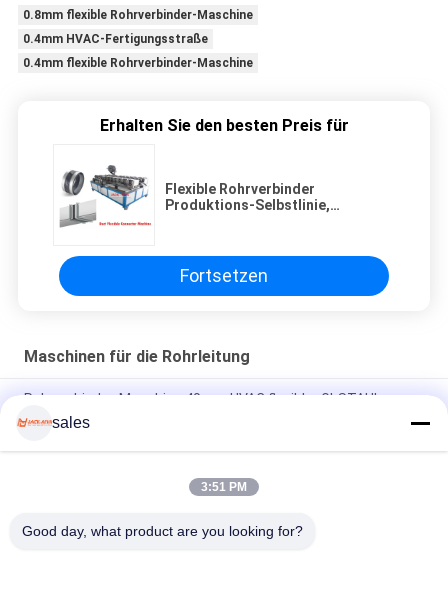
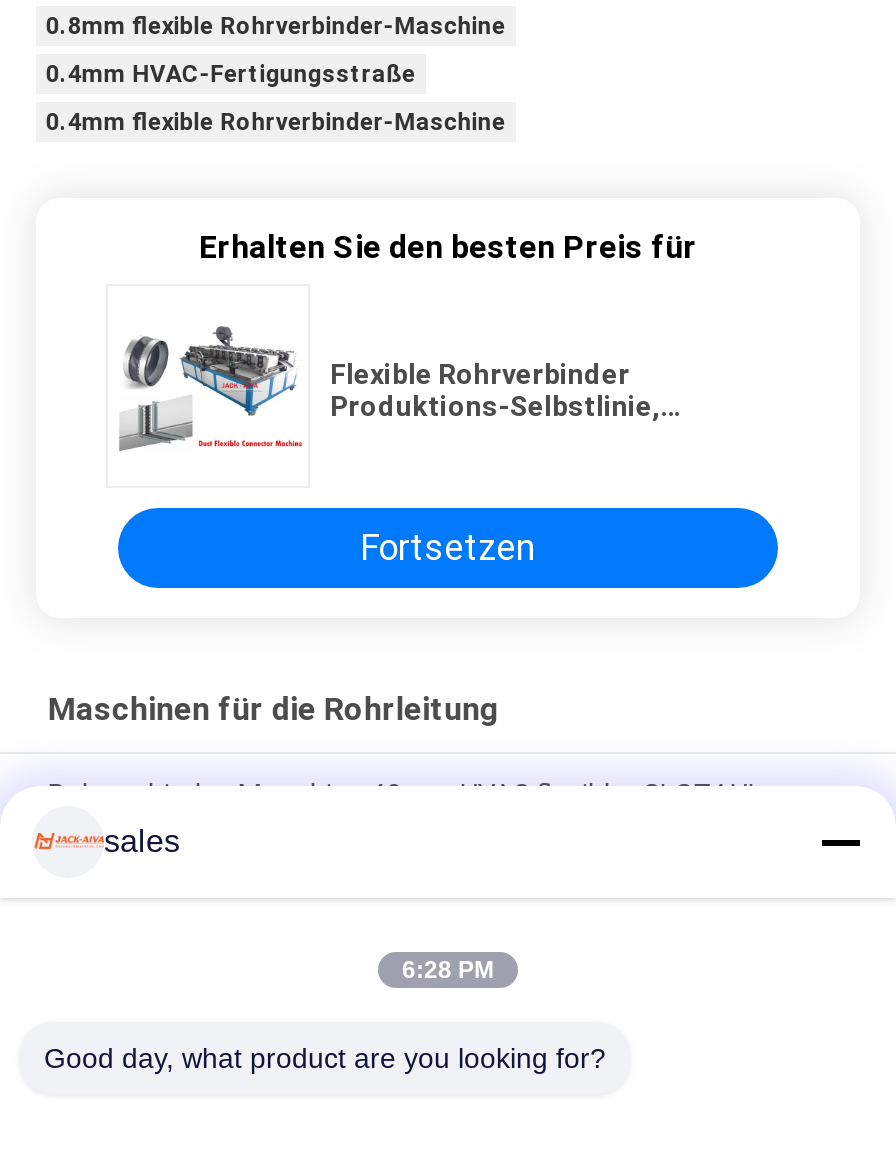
[201,480,247,494] 3:51 PM -> [402,956,494,984] 6:28 PM

